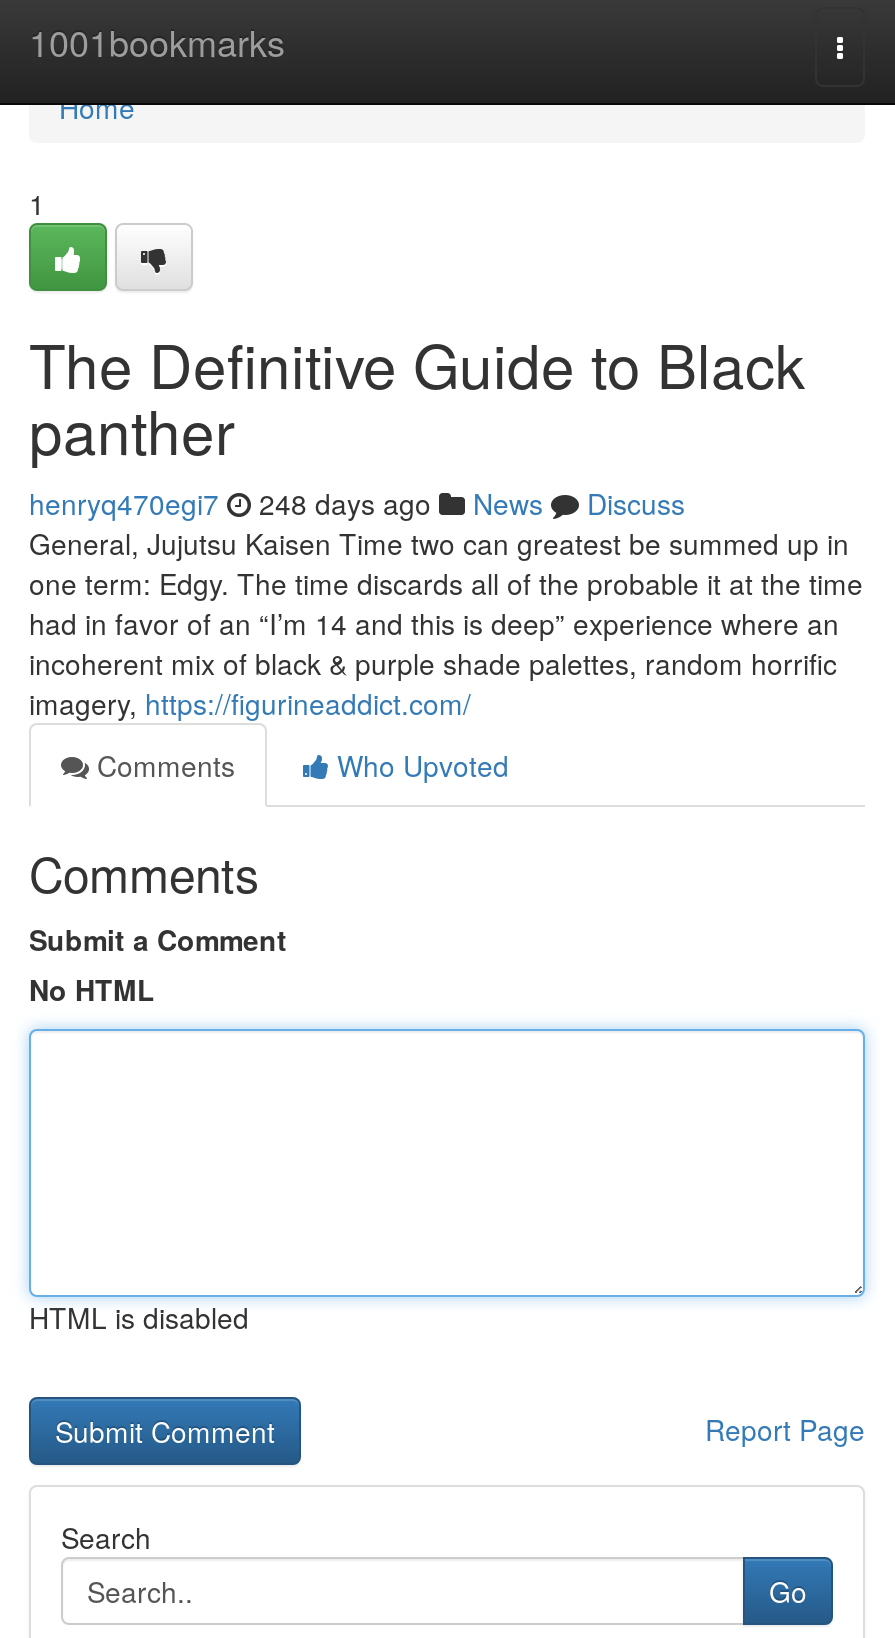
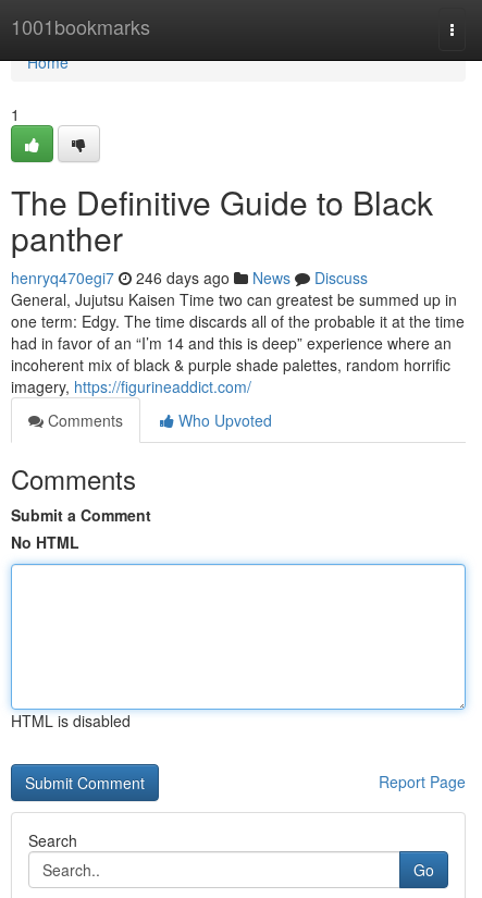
[29,483,685,523] henryq470egi7 248 days ago News Discuss -> [11,267,368,288] henryq470egi7 246 days ago News Discuss

